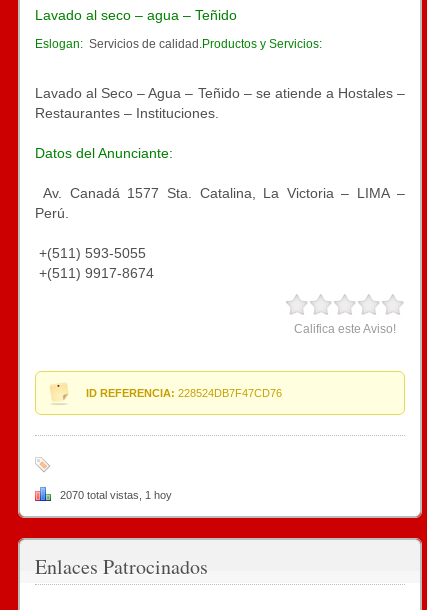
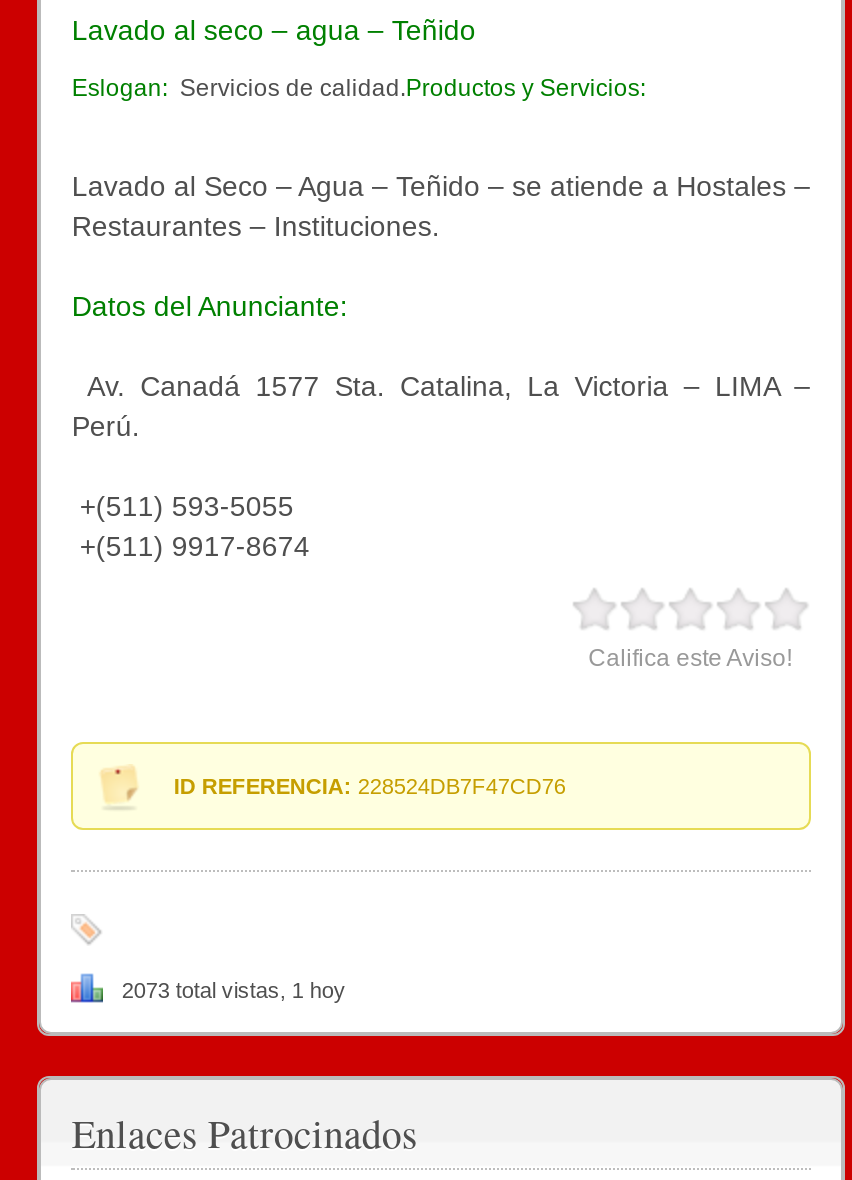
[60,489,172,501] 2070 total vistas, 1 hoy -> [122,978,346,1002] 2073 total vistas, 1 hoy

